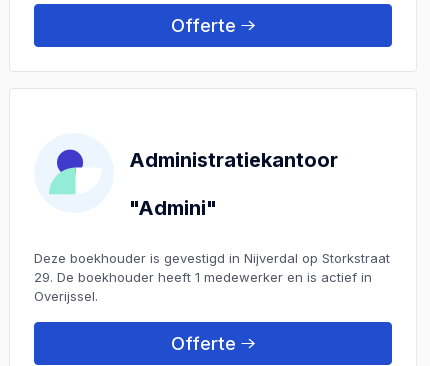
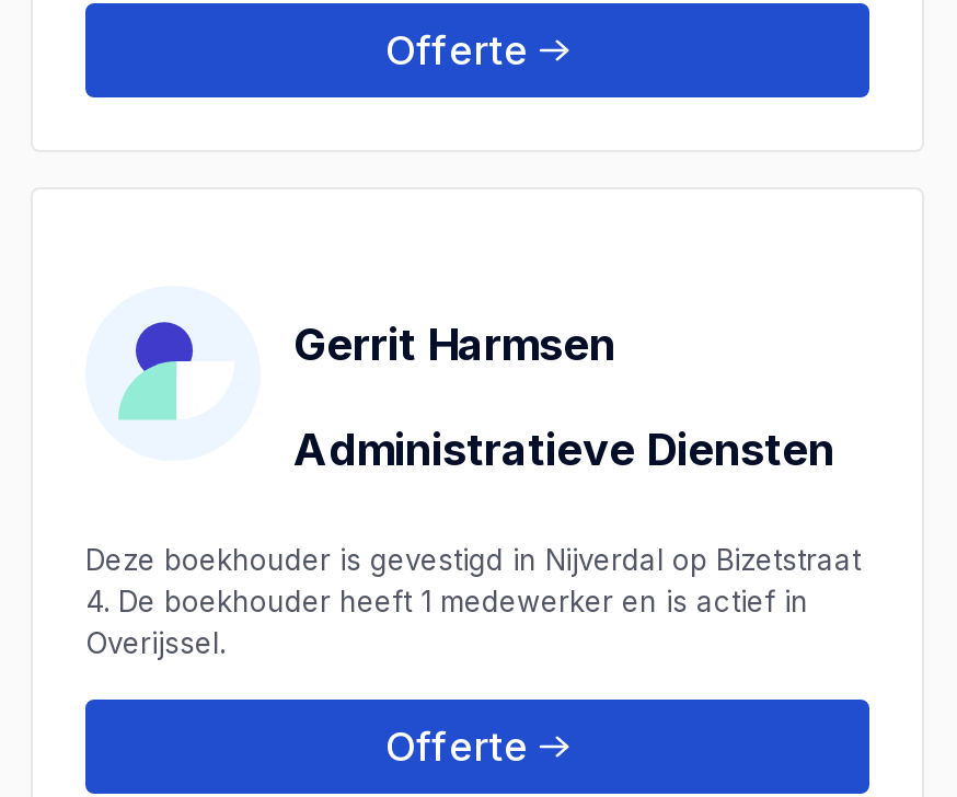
[129,148,338,172] Administratiekantoor -> [293,318,615,370] Gerrit Harmsen
[129,196,217,220] "Admini" -> [293,423,834,475] Administratieve Diensten
[34,250,390,285] Deze boekhouder is gevestigd in Nijverdal op Storkstraat | 29. De boekhouder heeft 1 medewerker en is actief in -> [85,541,861,618] Deze boekhouder is gevestigd in Nijverdal op Bizetstraat | 4. De boekhouder heeft 1 medewerker en is actief in

